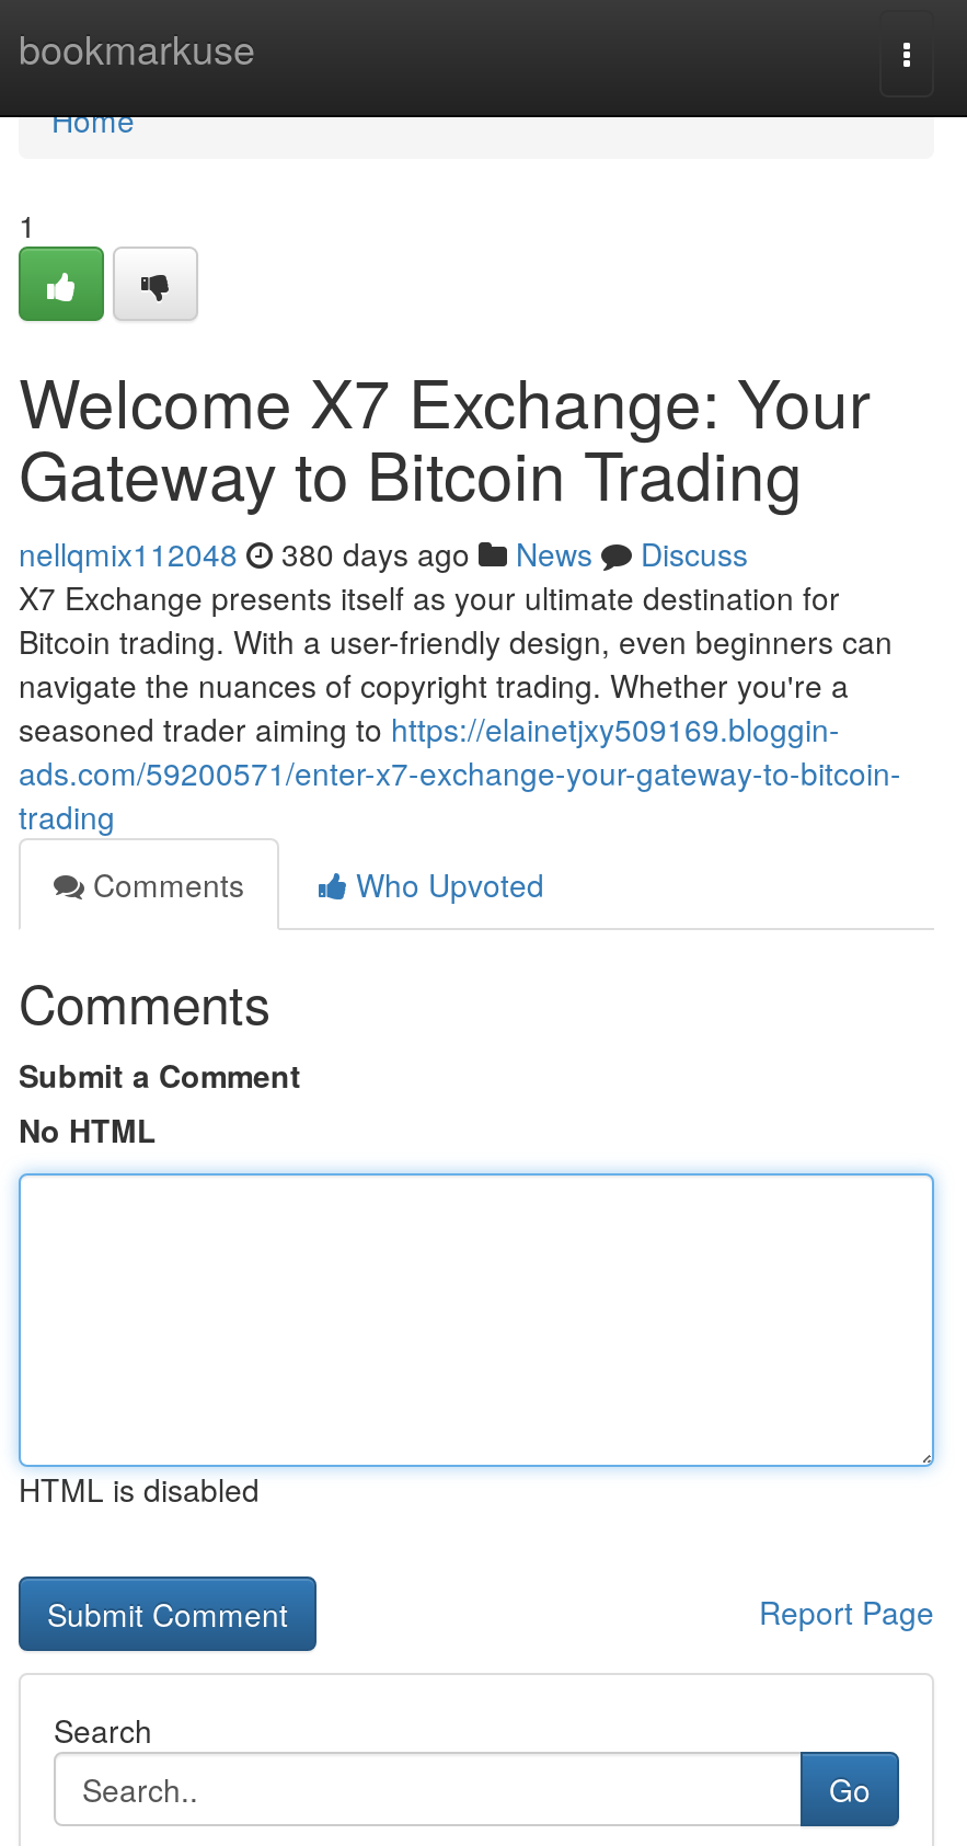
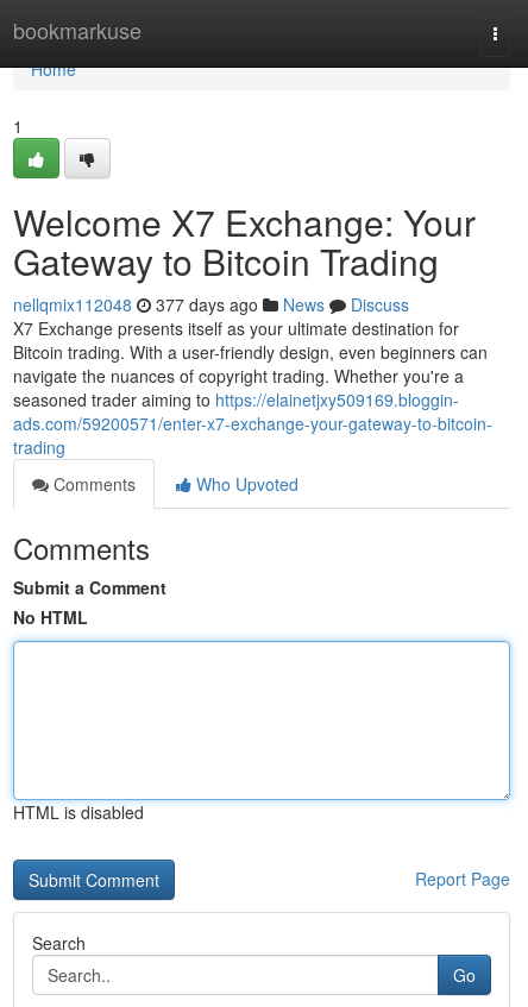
[19,531,748,575] nellqmix112048 380 days ago News Discuss -> [13,292,409,316] nellqmix112048 377 days ago News Discuss

